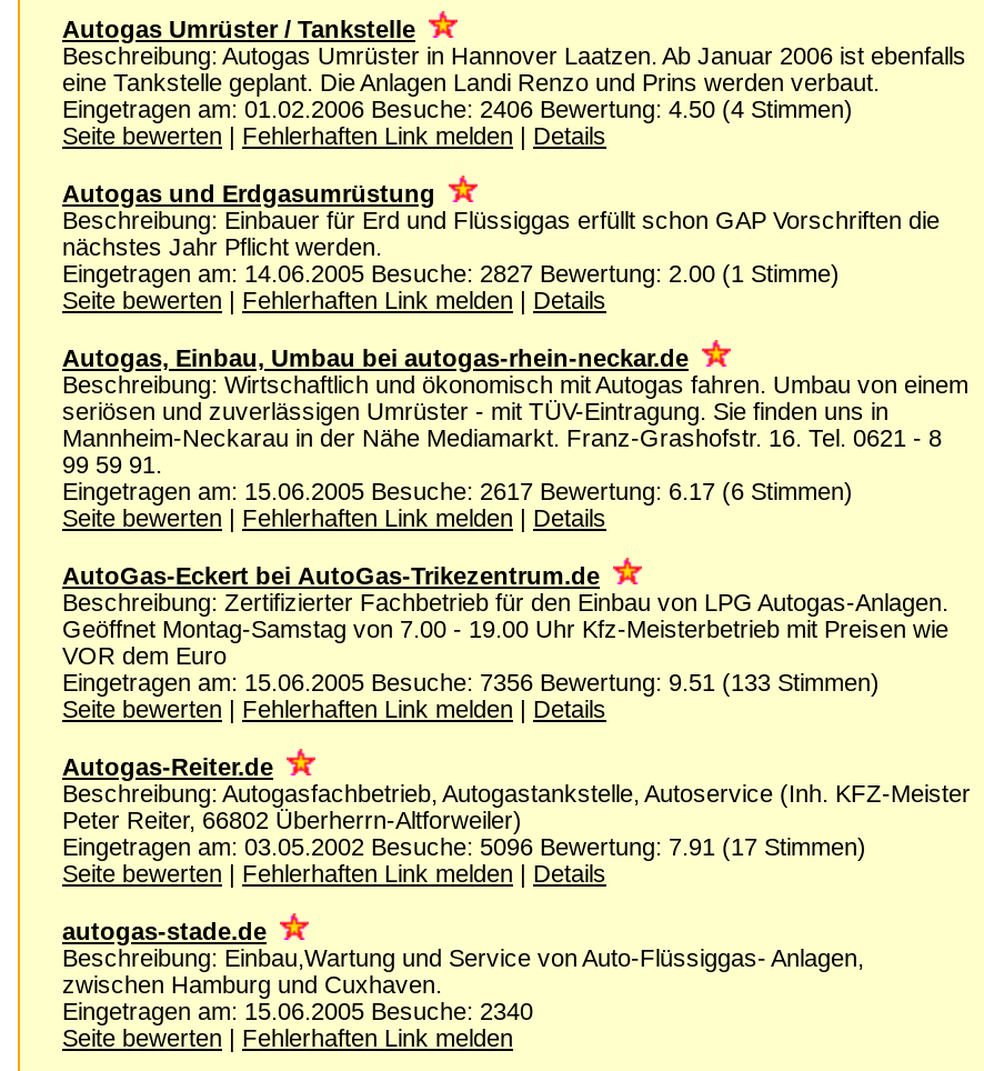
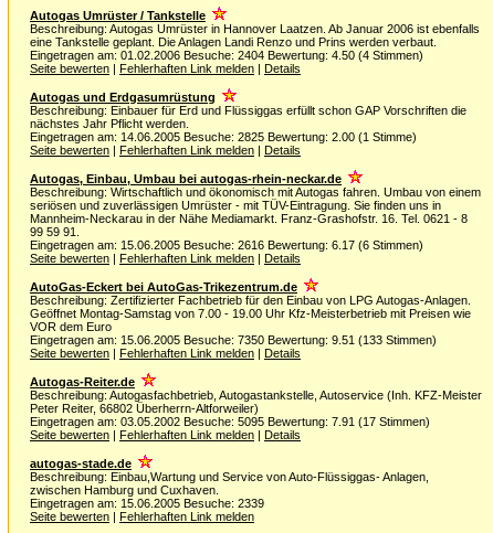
[62,96,853,122] Eingetragen am: 01.02.2006 Besuche: 2406 Bewertung: 4.50 (4 Stimmen) -> [30,49,423,62] Eingetragen am: 01.02.2006 Besuche: 2404 Bewertung: 4.50 (4 Stimmen)
[62,260,840,287] Eingetragen am: 14.06.2005 Besuche: 2827 Bewertung: 2.00 (1 Stimme) -> [30,130,417,143] Eingetragen am: 14.06.2005 Besuche: 2825 Bewertung: 2.00 (1 Stimme)
[62,478,853,504] Eingetragen am: 15.06.2005 Besuche: 2617 Bewertung: 6.17 (6 Stimmen) -> [30,238,423,252] Eingetragen am: 15.06.2005 Besuche: 2616 Bewertung: 6.17 (6 Stimmen)
[62,669,880,695] Eingetragen am: 15.06.2005 Besuche: 7356 Bewertung: 9.51 (133 Stimmen) -> [30,333,437,347] Eingetragen am: 15.06.2005 Besuche: 7350 Bewertung: 9.51 (133 Stimmen)
[62,833,866,860] Eingetragen am: 03.05.2002 Besuche: 5096 Bewertung: 7.91 (17 Stimmen) -> [30,415,430,428] Eingetragen am: 03.05.2002 Besuche: 5095 Bewertung: 7.91 (17 Stimmen)
[62,998,533,1024] Eingetragen am: 15.06.2005 Besuche: 2340 -> [30,497,264,510] Eingetragen am: 15.06.2005 Besuche: 2339

